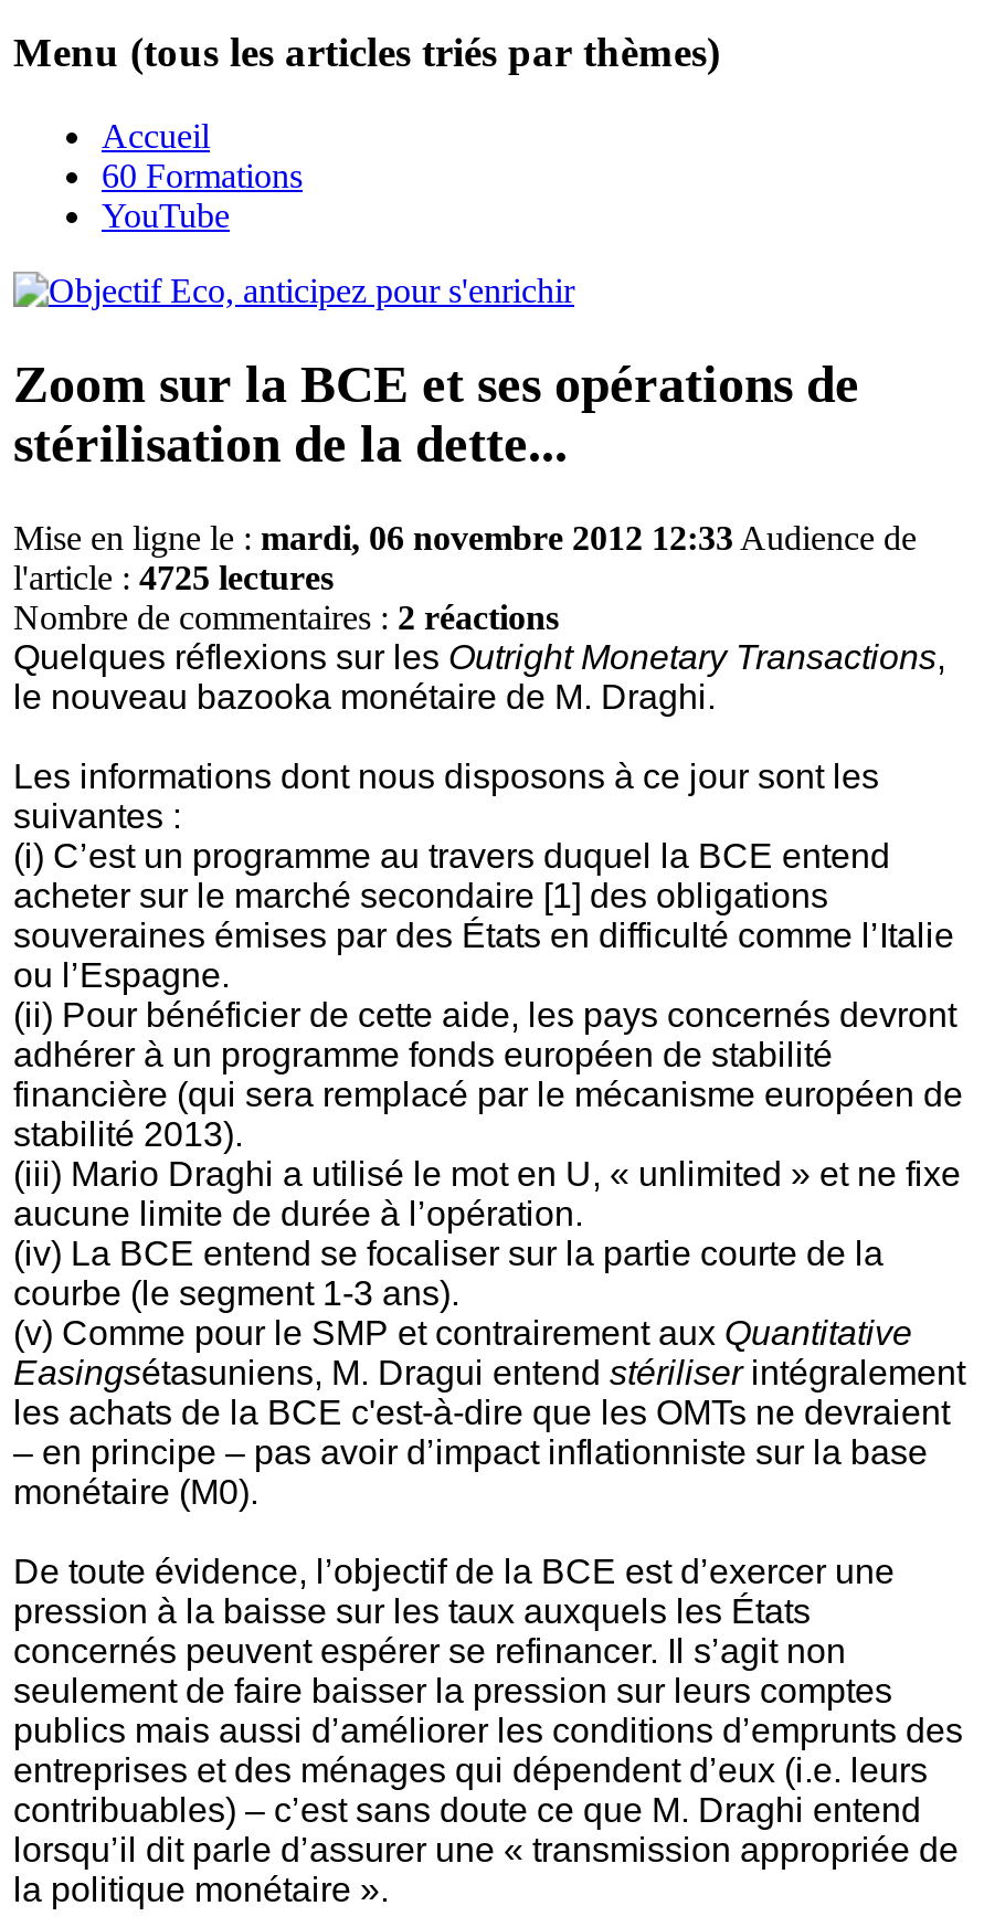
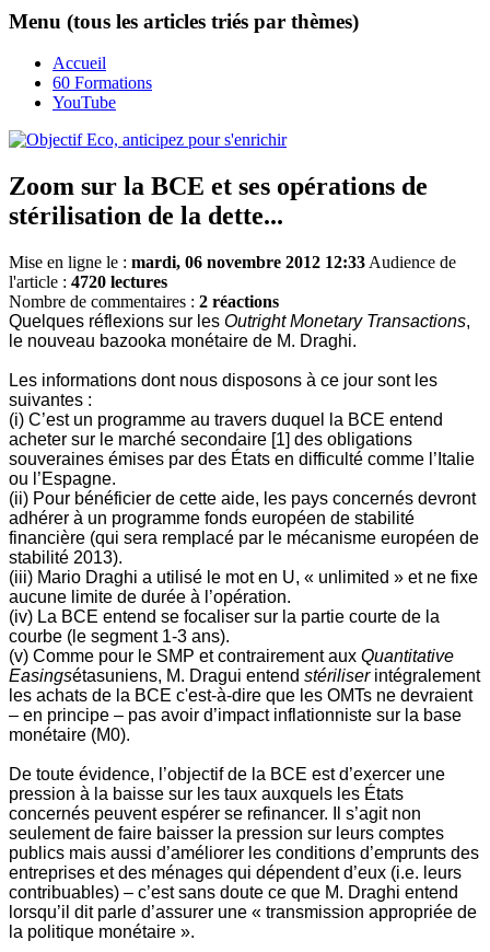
[13,559,334,597] l'article : 4725 lectures -> [9,273,167,291] l'article : 4720 lectures

